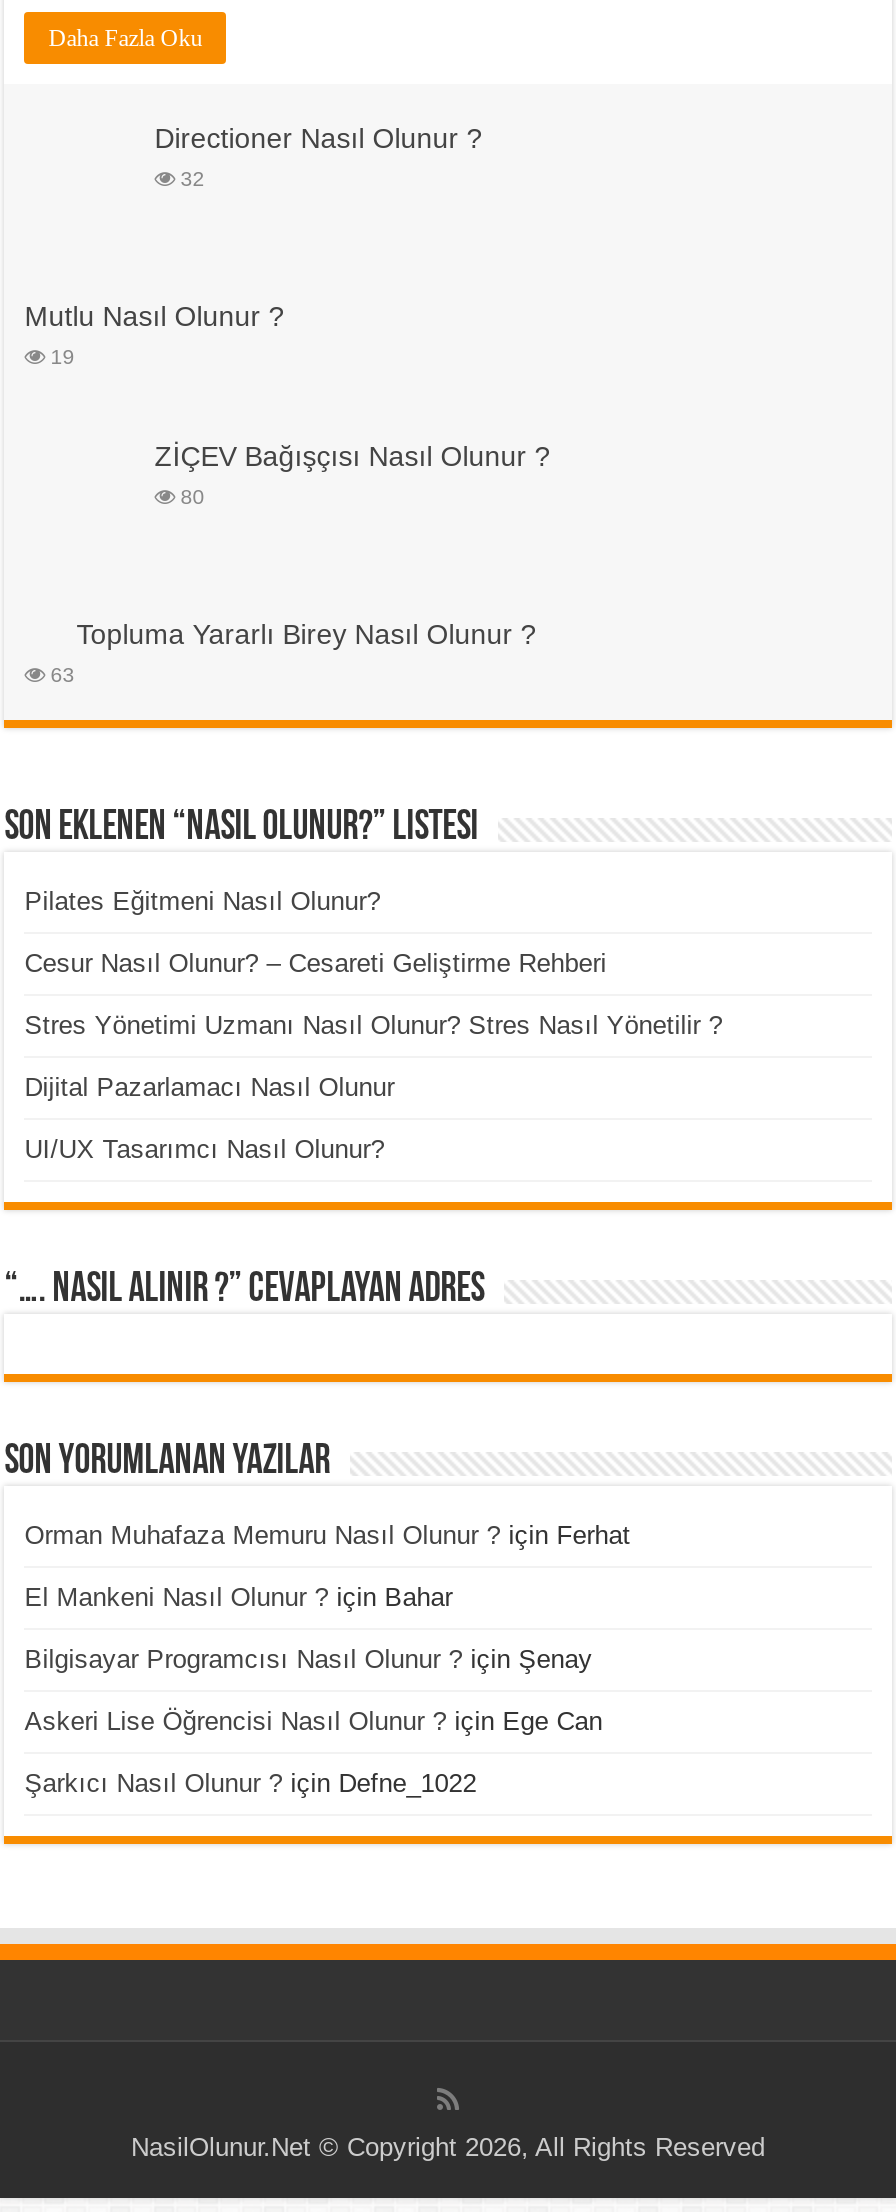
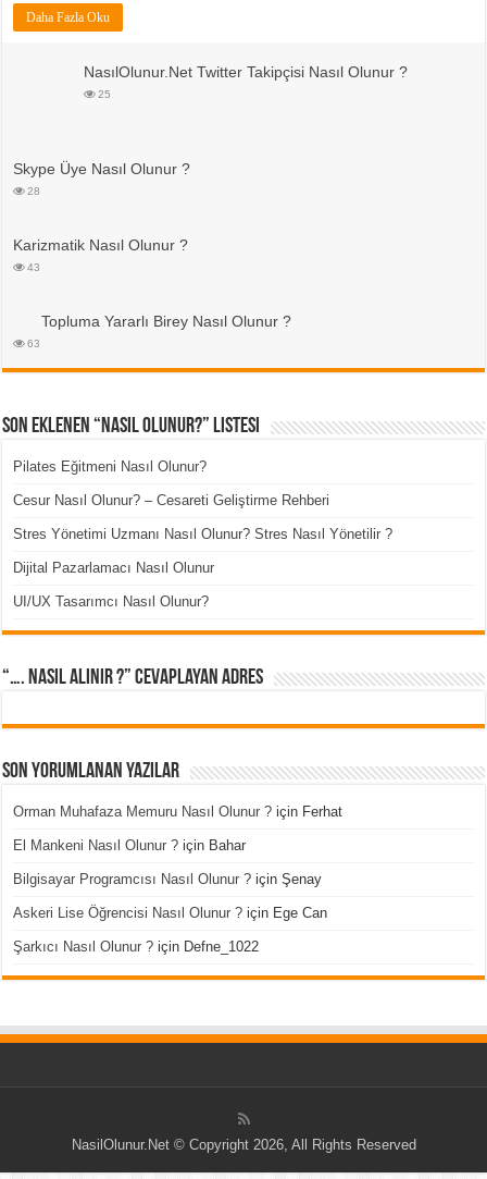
[154,122,482,190] Directioner Nasıl Olunur ? | 32 -> [84,63,408,100] NasılOlunur.Net Twitter Takipçisi Nasıl Olunur ? | 25
[24,300,284,368] Mutlu Nasıl Olunur ? | 19 -> [13,160,190,197] Skype Üye Nasıl Olunur ? | 28
[154,440,550,508] ZİÇEV Bağışçısı Nasıl Olunur ? | 80 -> [13,236,188,273] Karizmatik Nasıl Olunur ? | 43

